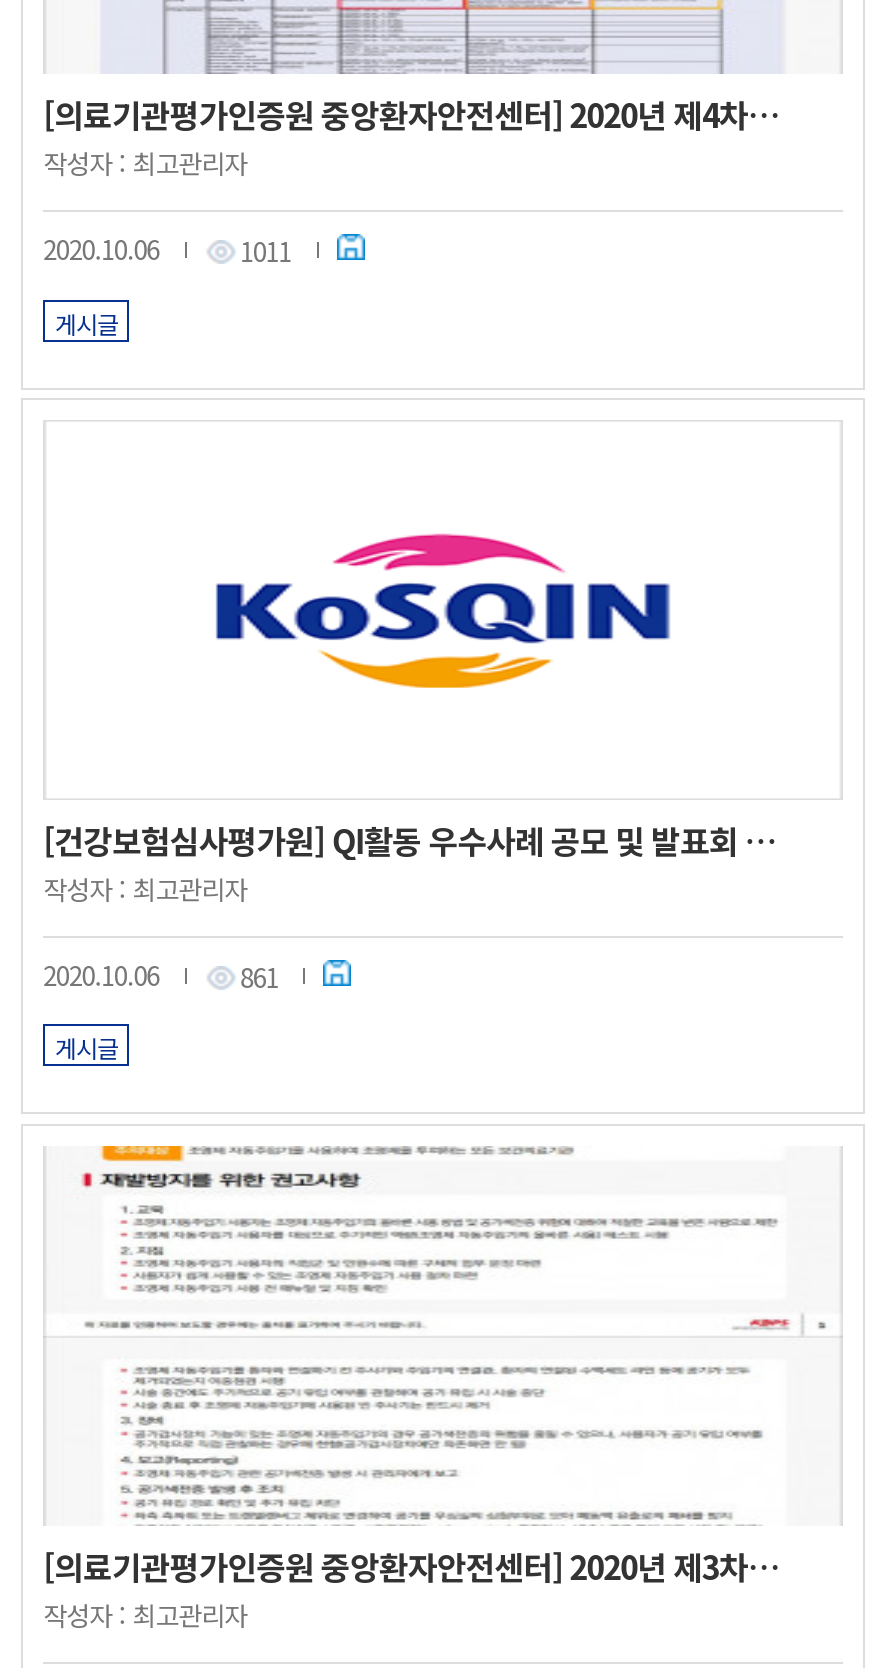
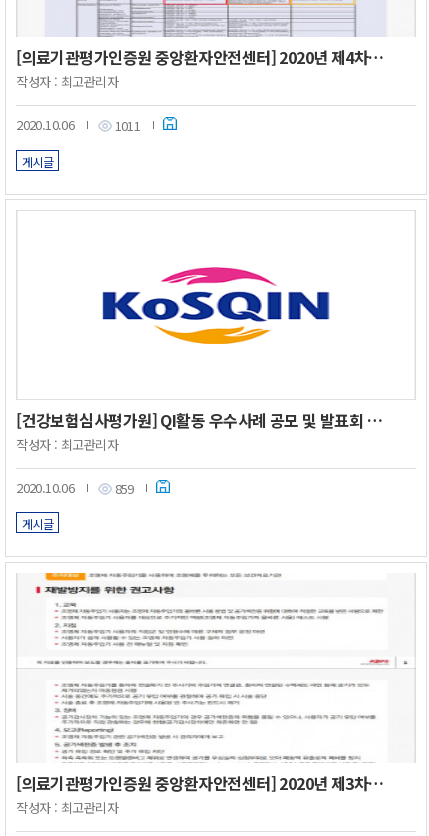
[240,958,279,996] 861 -> [115,479,134,498] 859

